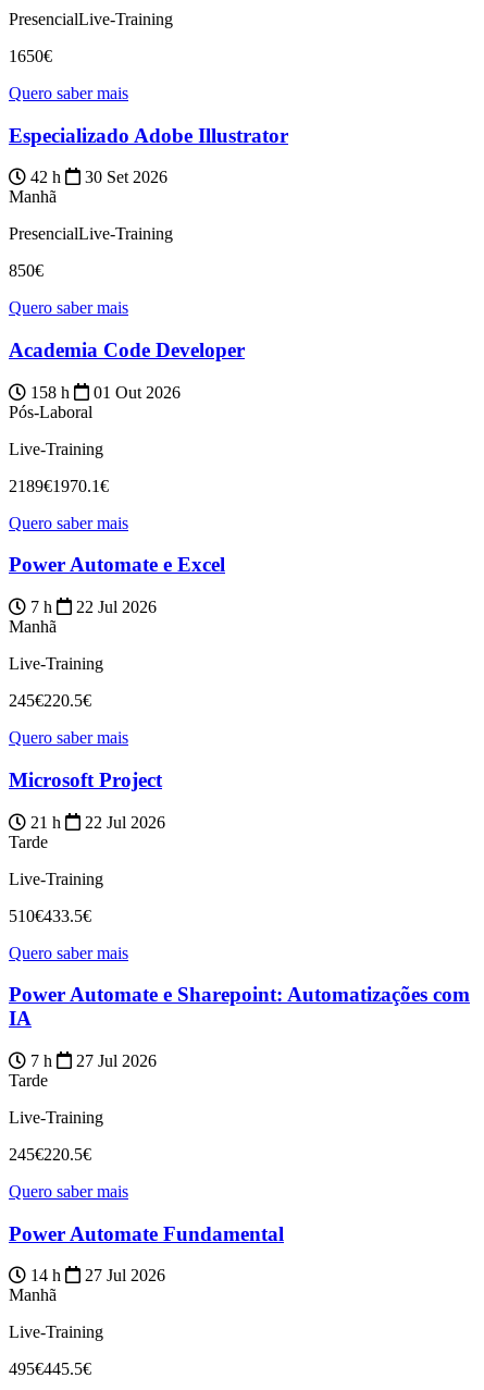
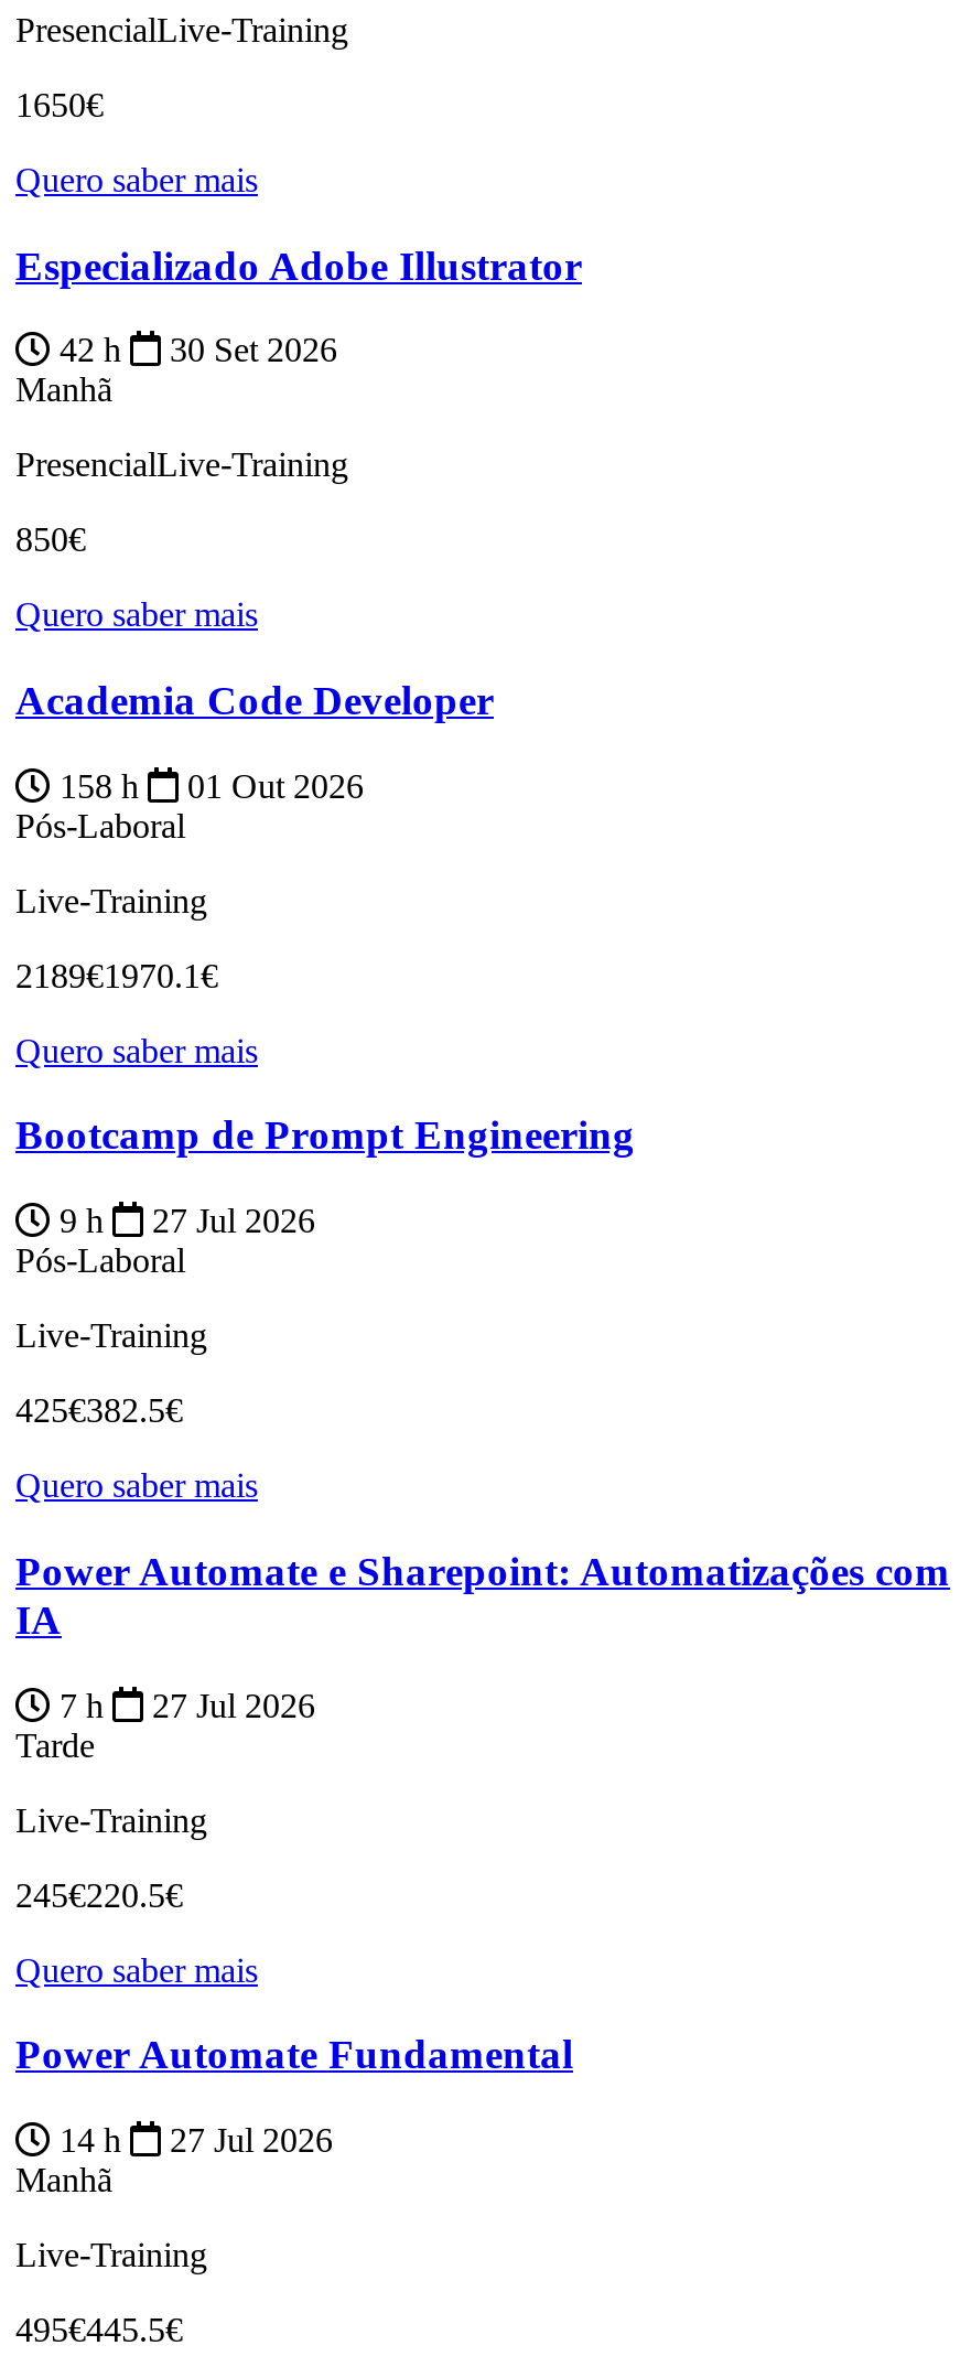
[9,553,225,576] Power Automate e Excel -> [15,1112,635,1158] Bootcamp de Prompt Engineering
[9,598,157,636] 7 h | 22 Jul 2026 | Manhã -> [15,1202,315,1279] 9 h | 27 Jul 2026 | Pós-Laboral
[9,691,165,925] 245€220.5€ | Quero saber mais | Microsoft Project | 21 h | 22 Jul 2026 | Tarde | Live-Training | 510€433.5€ -> [15,1392,183,1429] 425€382.5€

